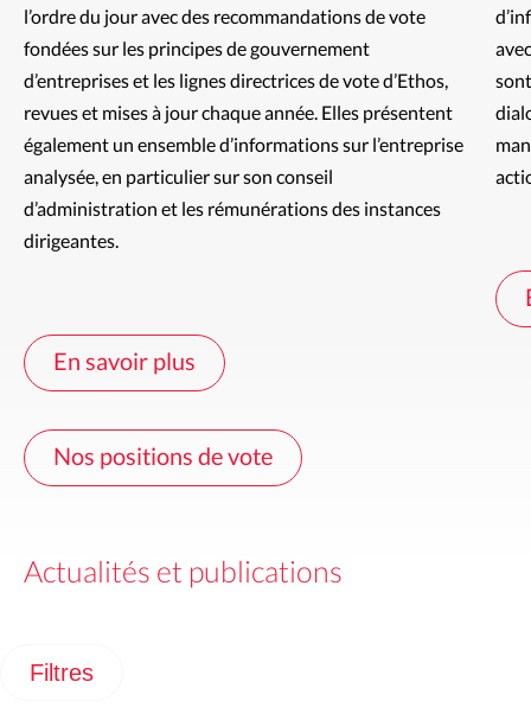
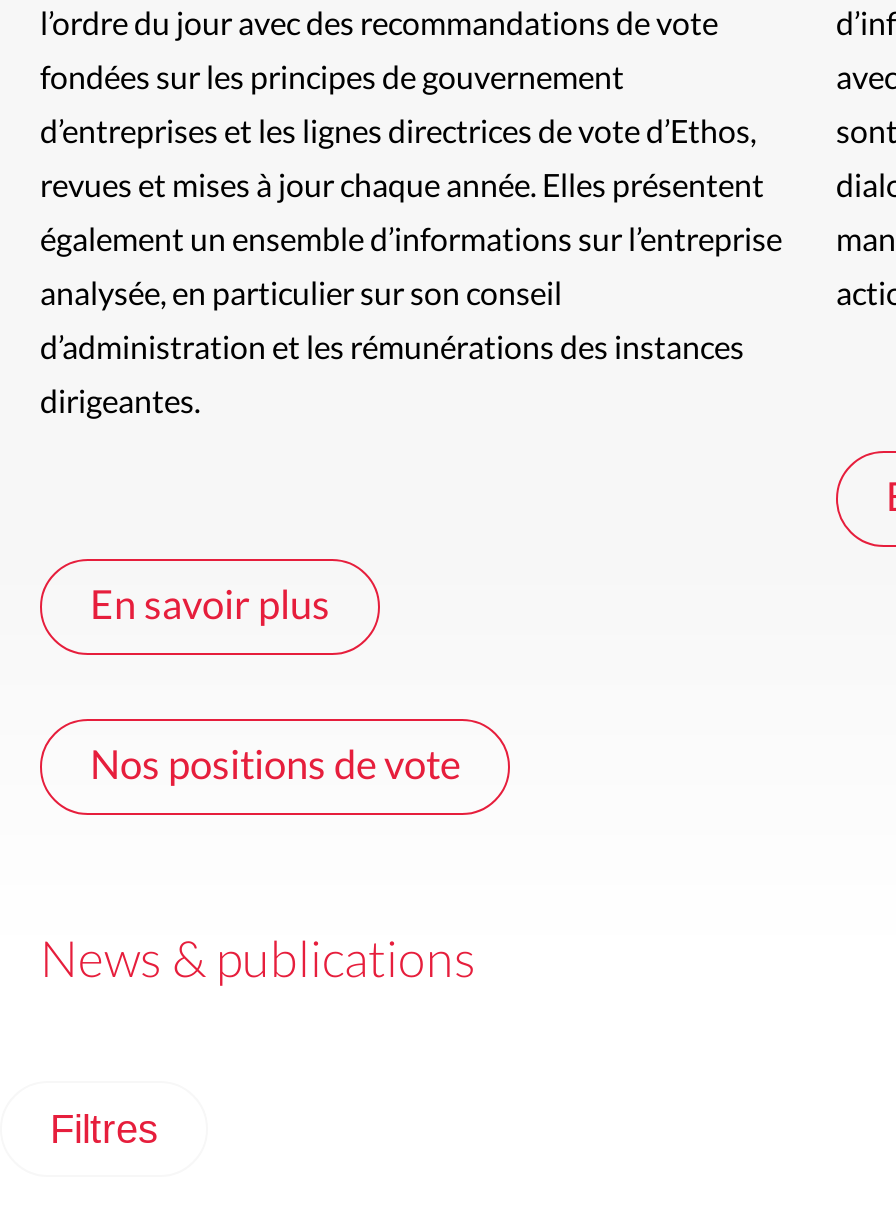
[24,559,343,589] Actualités et publications -> [40,938,476,988] News & publications

